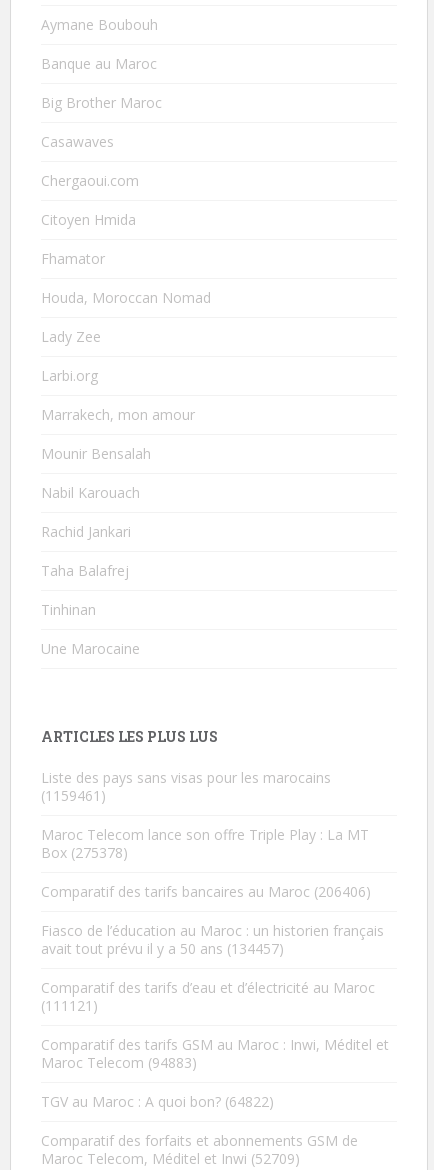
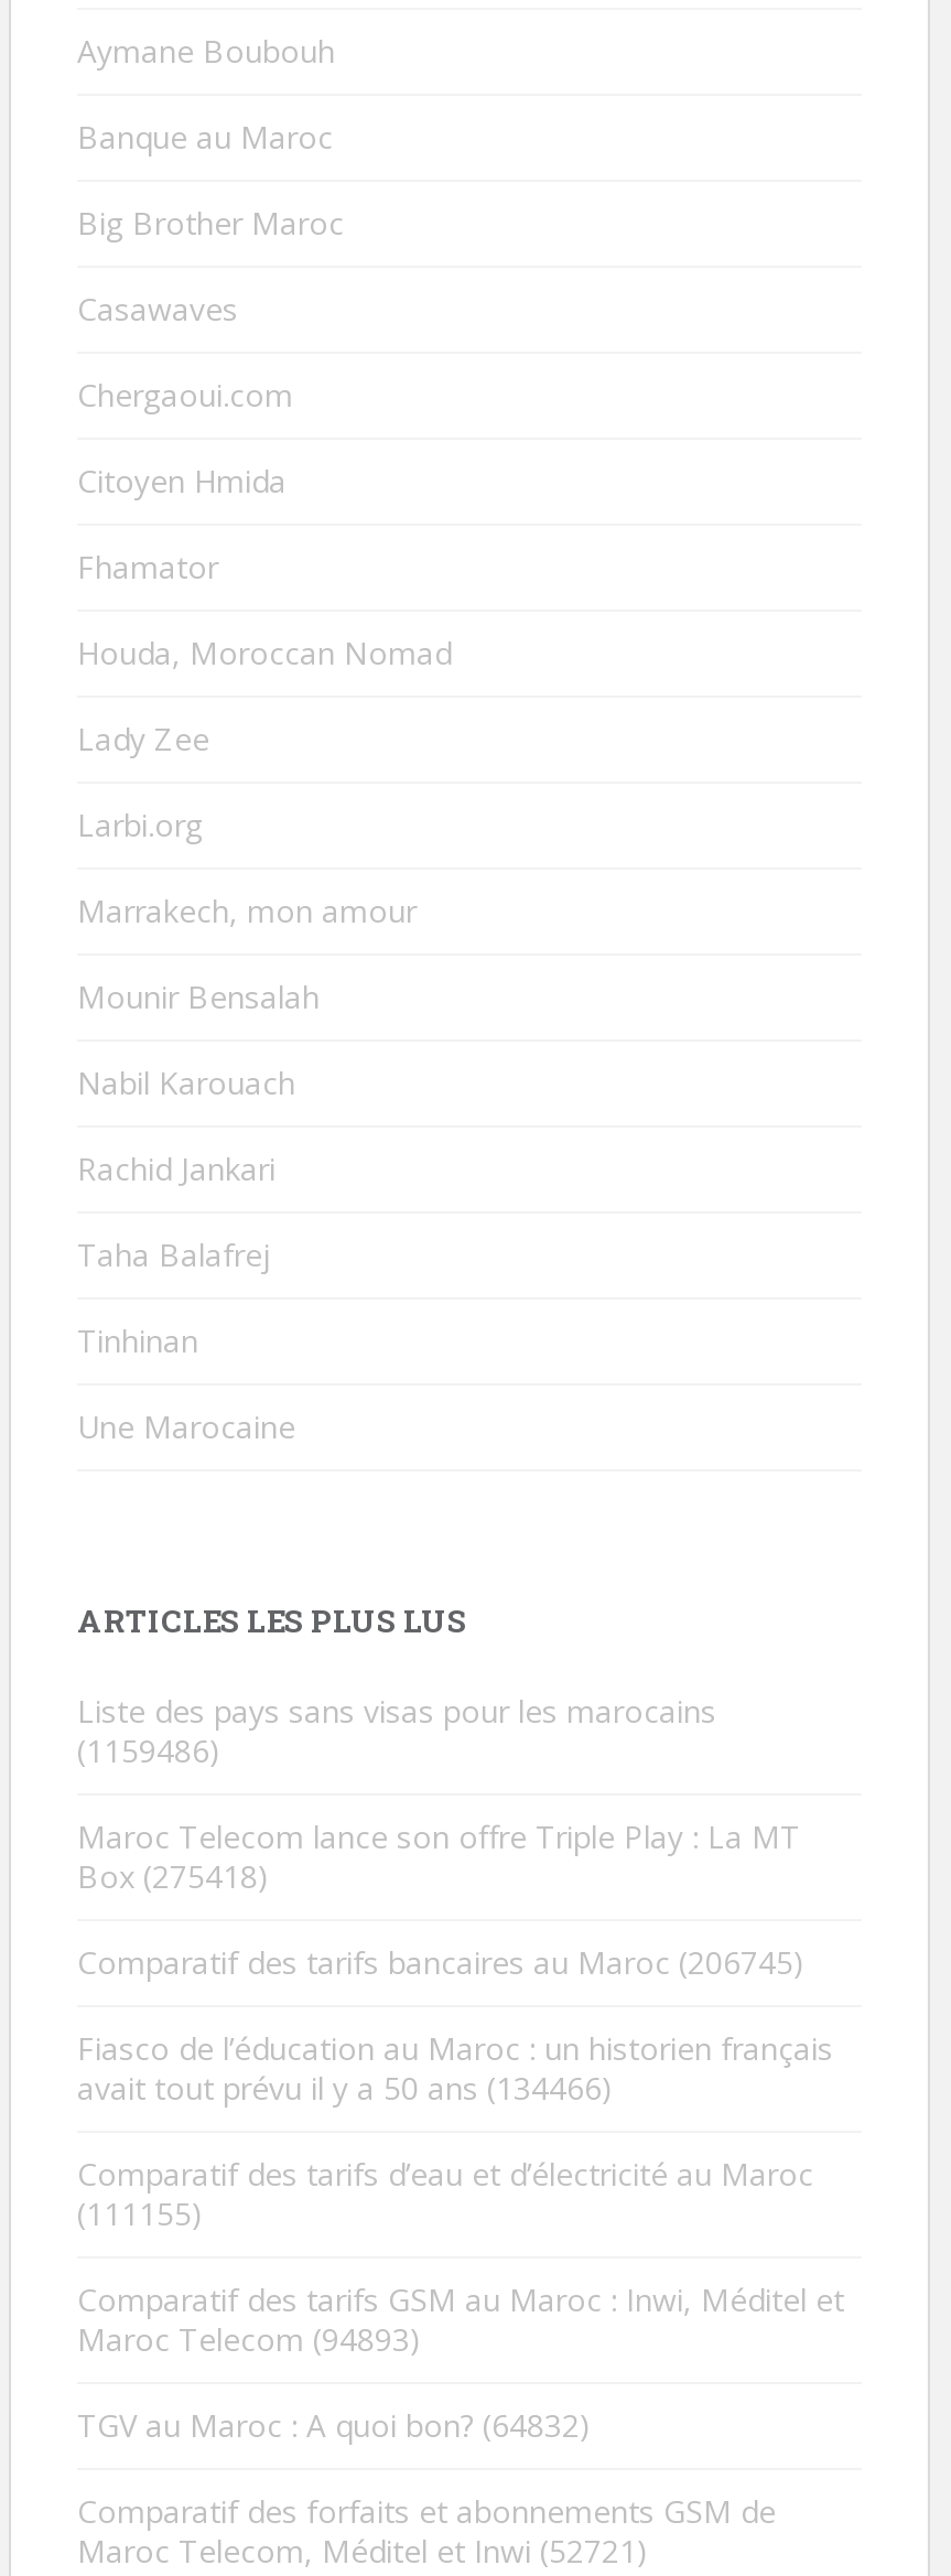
[41,786,106,805] (1159461) -> [77,1729,220,1771] (1159486)
[41,843,128,862] Box (275378) -> [77,1855,269,1897] Box (275418)
[41,882,371,901] Comparatif des tarifs bancaires au Maroc (206406) -> [77,1941,804,1983] Comparatif des tarifs bancaires au Maroc (206745)
[41,939,284,958] avait tout prévu il y a 50 ans (134457) -> [77,2067,613,2109] avait tout prévu il y a 50 ans (134466)
[41,996,98,1015] (111121) -> [77,2192,203,2234] (111155)
[41,1053,197,1072] Maroc Telecom (94883) -> [77,2318,421,2360] Maroc Telecom (94893)
[41,1092,274,1111] TGV au Maroc : A quoi bon? (64822) -> [77,2404,591,2446] TGV au Maroc : A quoi bon? (64832)
[41,1149,300,1168] Maroc Telecom, Méditel et Inwi (52709) -> [77,2530,648,2572] Maroc Telecom, Méditel et Inwi (52721)

